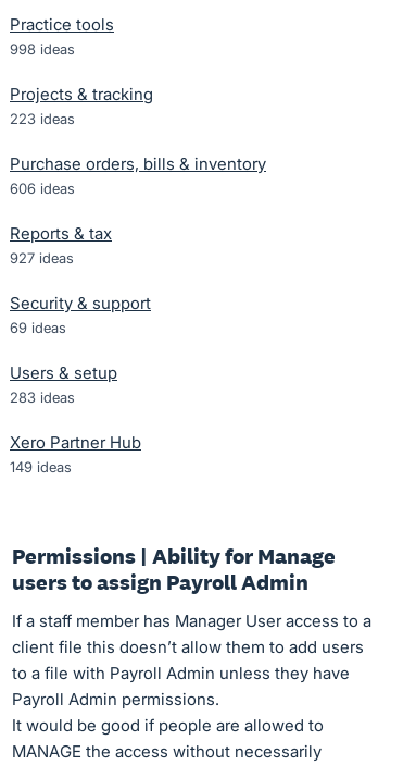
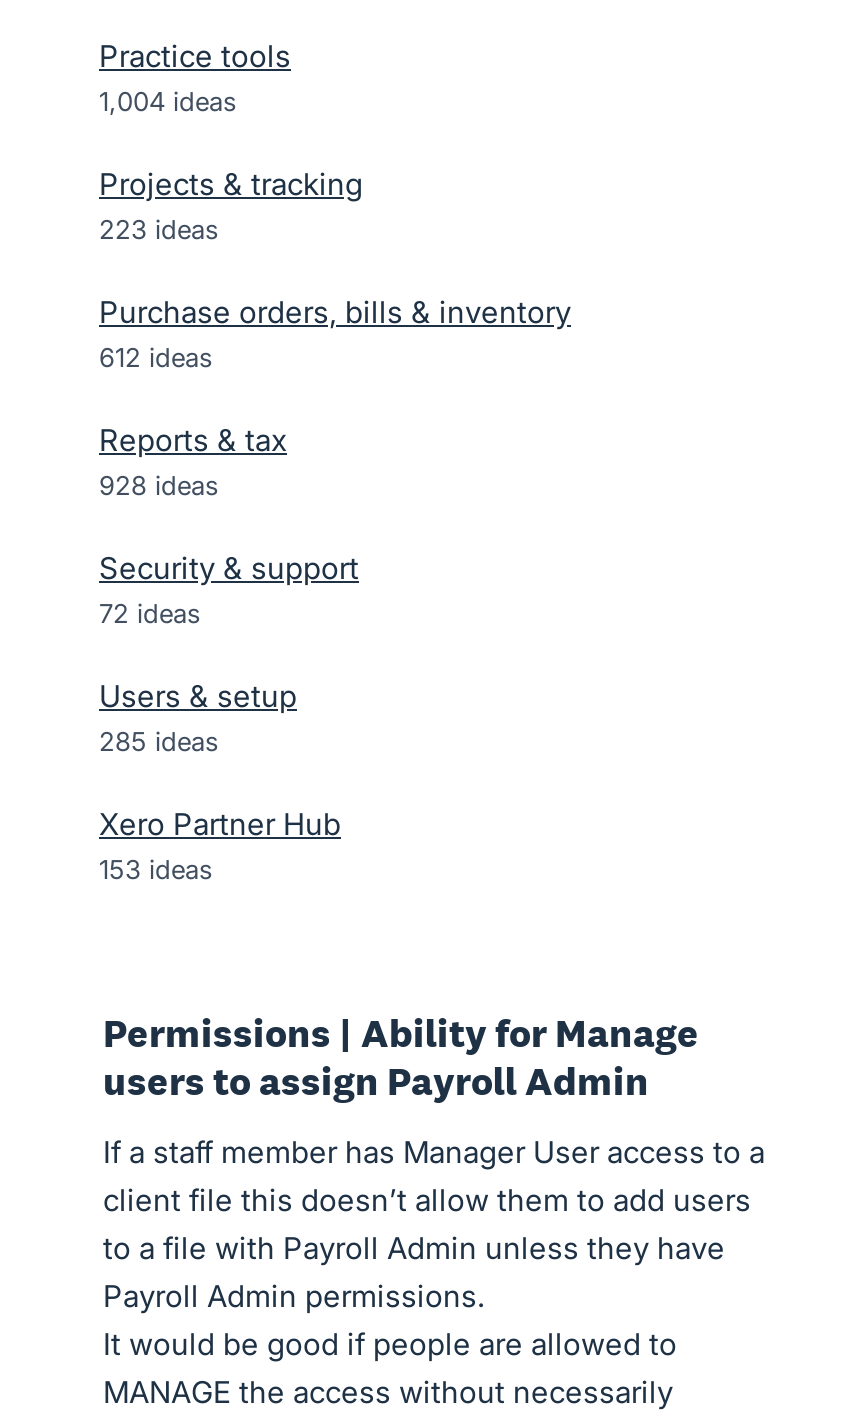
[10,40,75,58] 998 ideas -> [99,85,237,117] 1,004 ideas
[10,180,75,197] 606 ideas -> [99,341,213,373] 612 ideas
[10,249,74,267] 927 ideas -> [99,469,219,501] 928 ideas
[10,319,66,336] 69 ideas -> [99,597,201,629] 72 ideas
[10,388,75,406] 283 ideas -> [99,725,219,757] 285 ideas
[10,458,72,476] 149 ideas -> [99,853,213,885] 153 ideas

